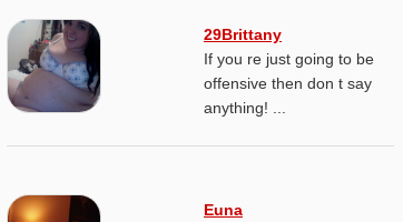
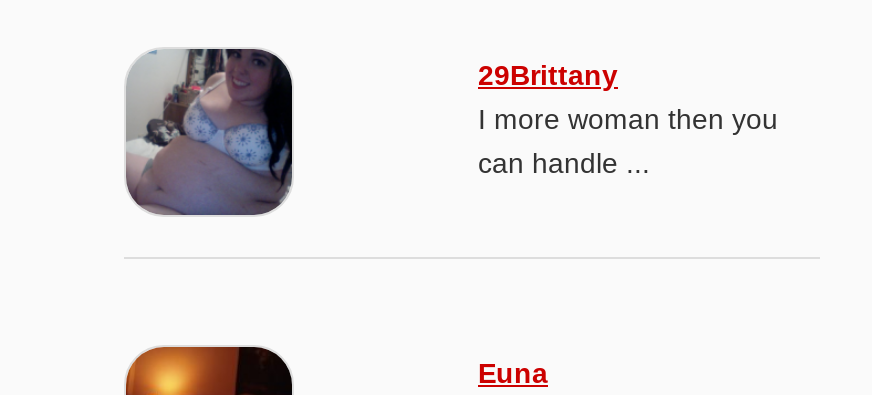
[204,49,374,116] If you re just going to be | offensive then don t say | anything! ... -> [478,102,778,178] I more woman then you | can handle ...

